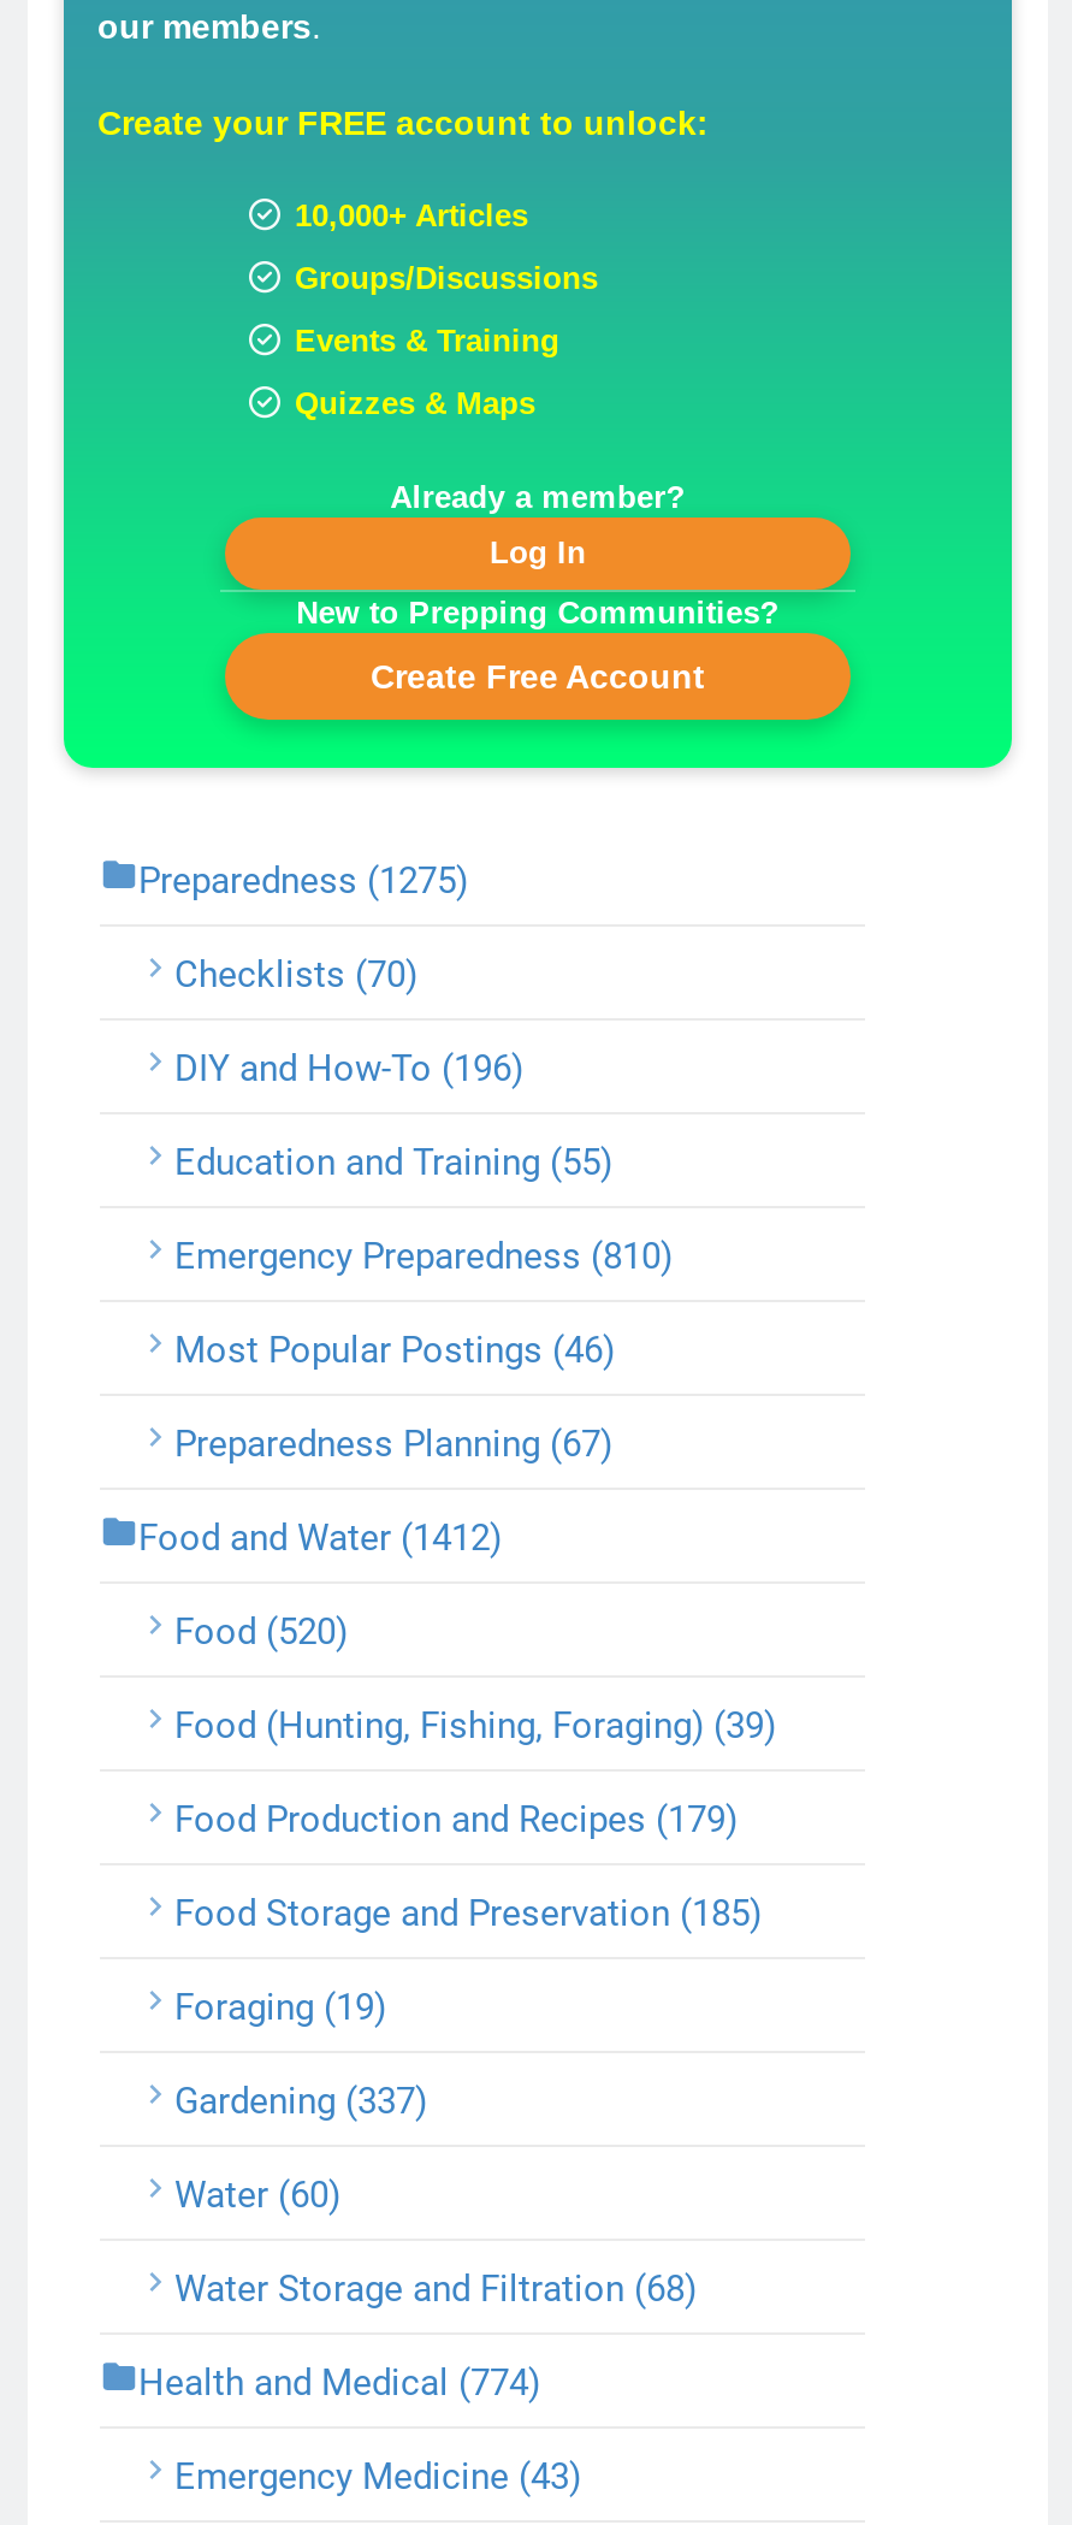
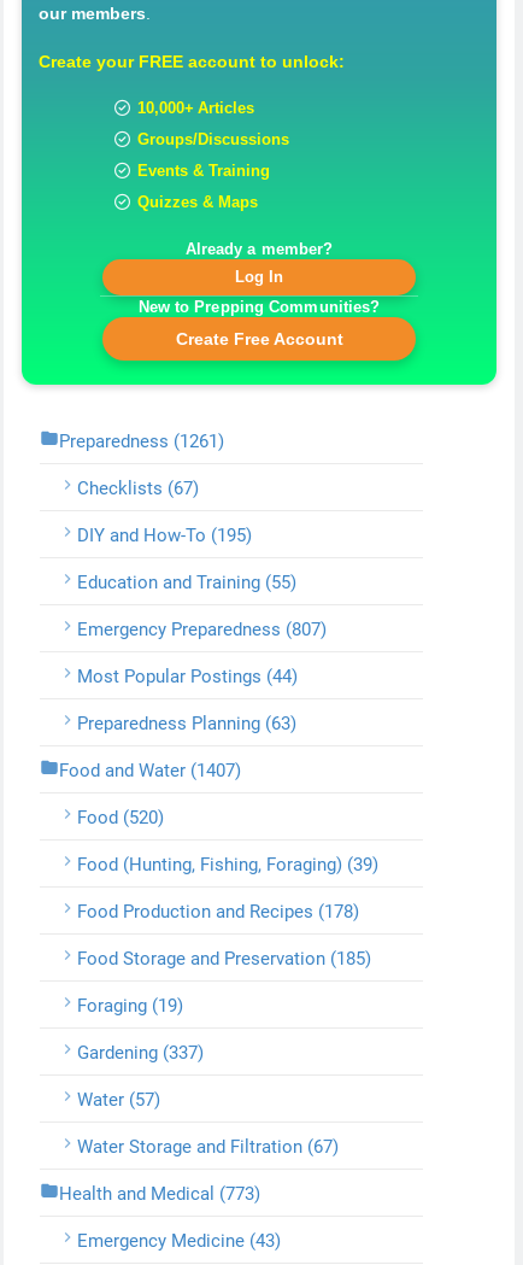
[138,859,468,902] Preparedness (1275) -> [59,430,224,452] Preparedness (1261)
[174,953,417,996] Checklists (70) -> [77,477,199,499] Checklists (67)
[174,1047,523,1090] DIY and How-To (196) -> [77,524,252,546] DIY and How-To (195)
[174,1235,673,1278] Emergency Preparedness (810) -> [77,619,327,640] Emergency Preparedness (807)
[174,1328,615,1372] Most Popular Postings (46) -> [77,666,298,687] Most Popular Postings (44)
[174,1422,612,1466] Preparedness Planning (67) -> [77,713,296,734] Preparedness Planning (63)
[138,1516,502,1560] Food and Water (1412) -> [59,760,241,781] Food and Water (1407)
[174,1798,738,1841] Food Production and Recipes (179) -> [77,901,359,922] Food Production and Recipes (178)
[174,2173,340,2217] Water (60) -> [77,1089,160,1111] Water (57)
[174,2267,697,2311] Water Storage and Filtration (68) -> [77,1136,339,1158] Water Storage and Filtration (67)
[138,2361,540,2404] Health and Medical (774) -> [59,1183,260,1205] Health and Medical (773)

